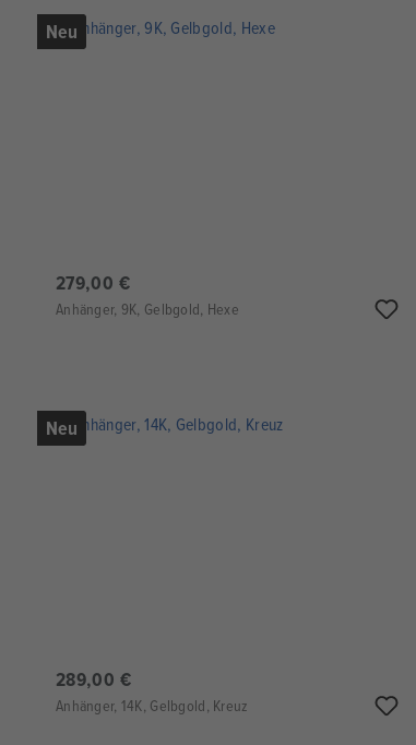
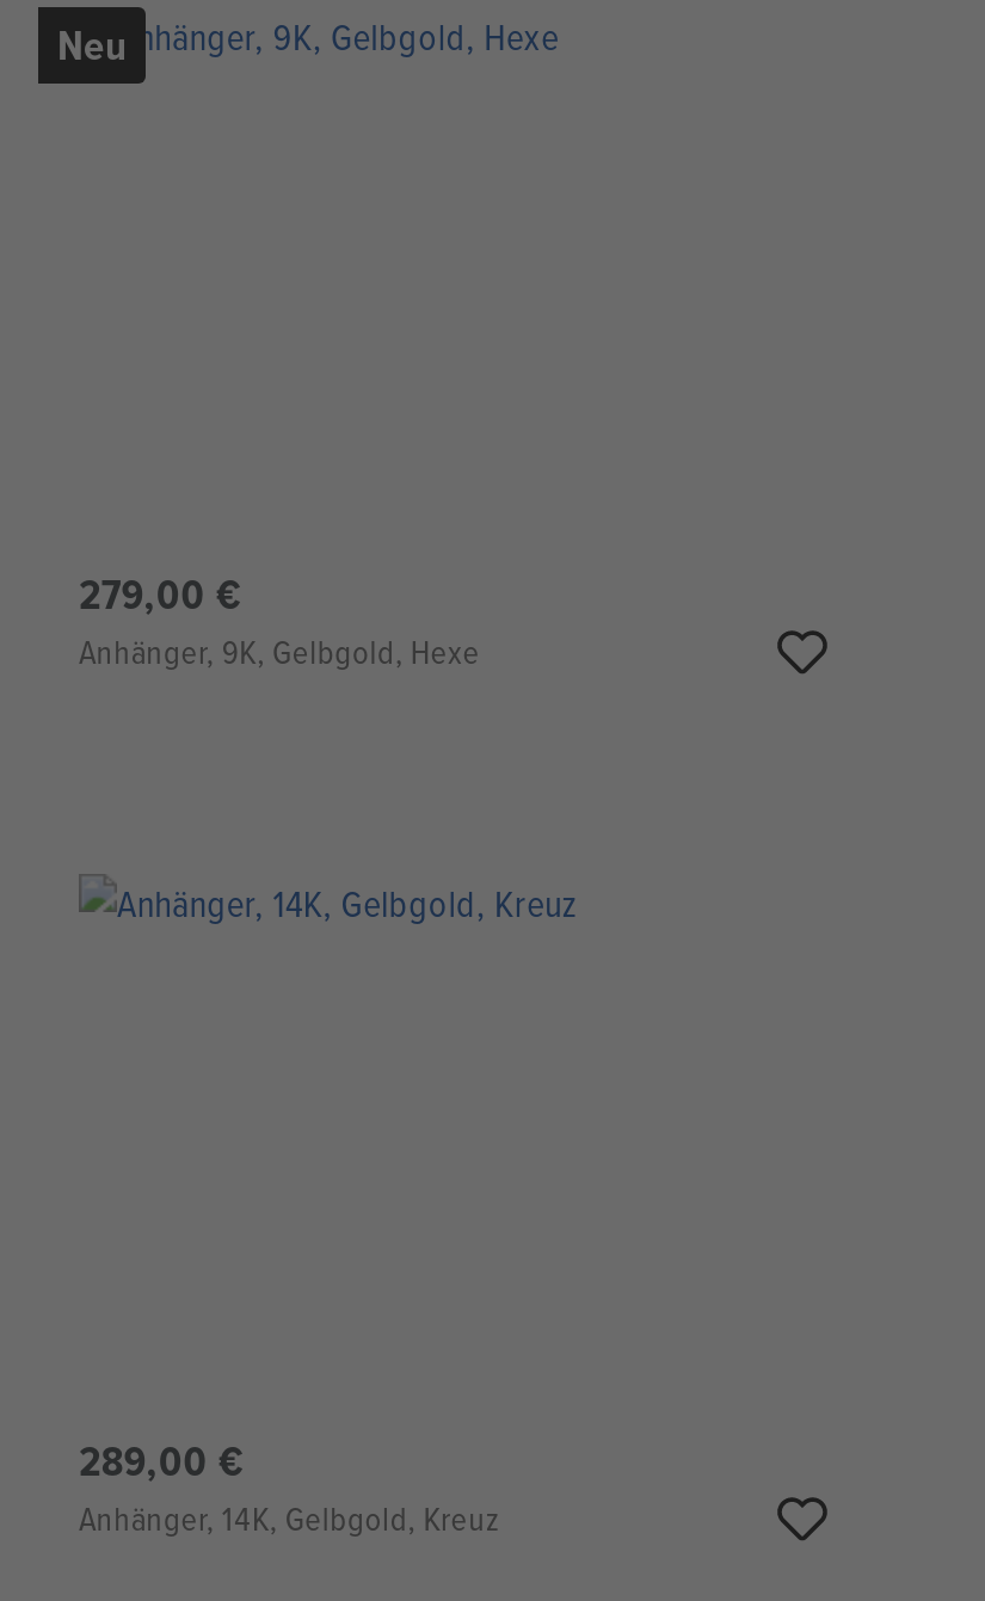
[46,414,78,442] Neu -> none

